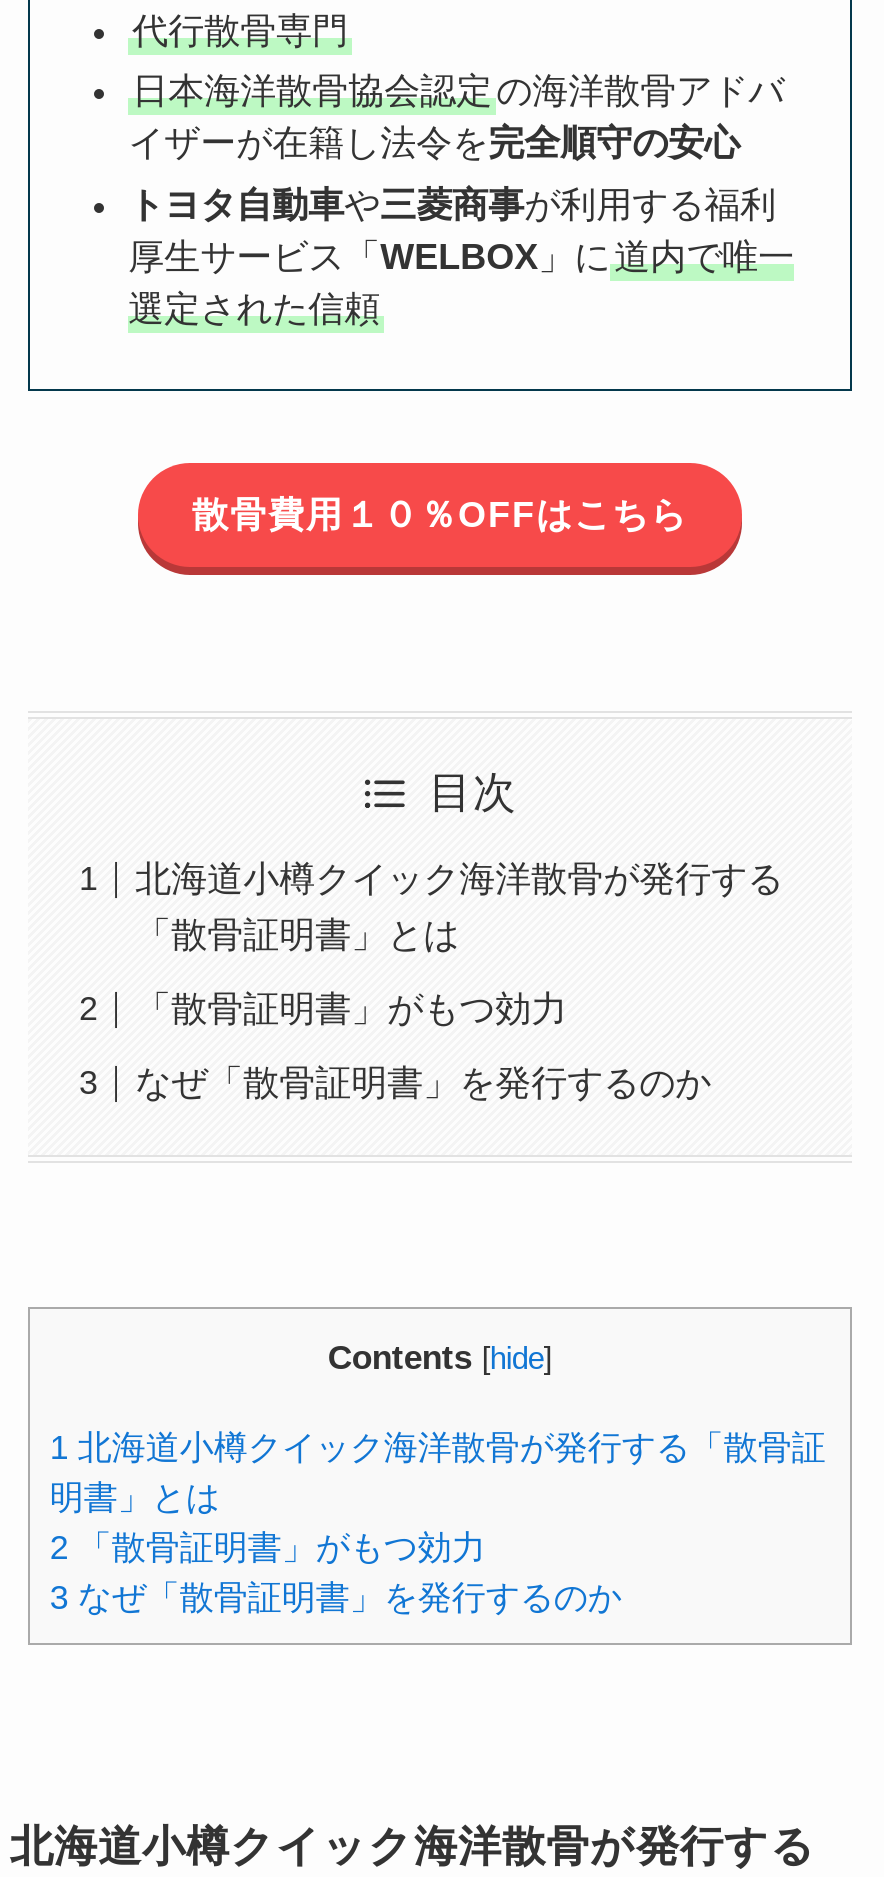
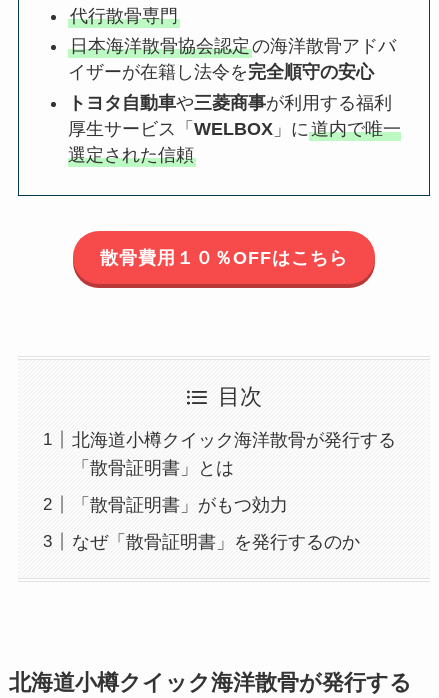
[50,1340,826,1618] Contents [hide] | 1北海道小樽クイック海洋散骨が発行する「散骨証 | 明書」とは | 2「散骨証明書」がもつ効力 | 3なぜ「散骨証明書」を発行するのか -> none

